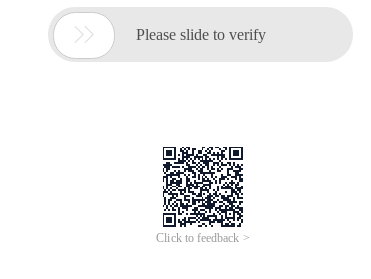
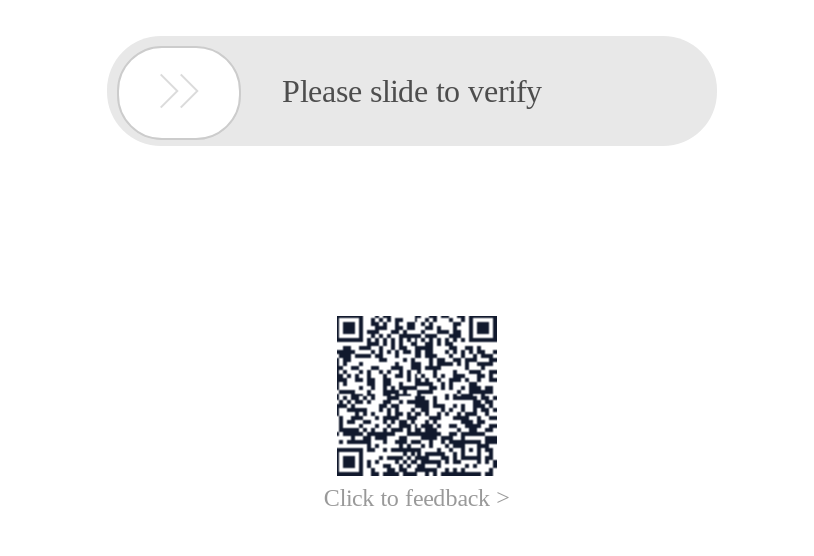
[163,151,244,227] [image] -> [337,326,497,478] [image]

